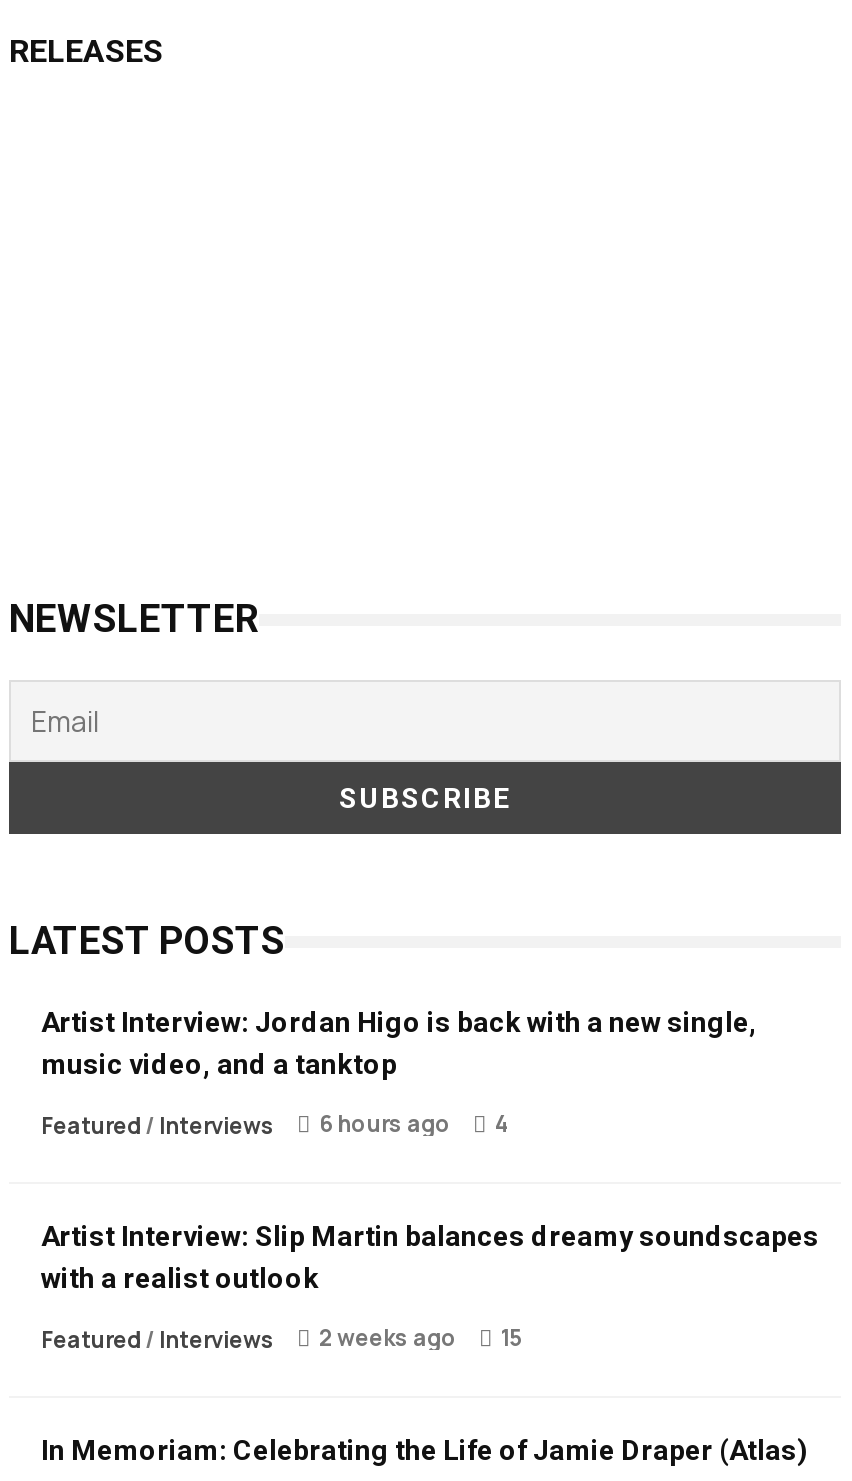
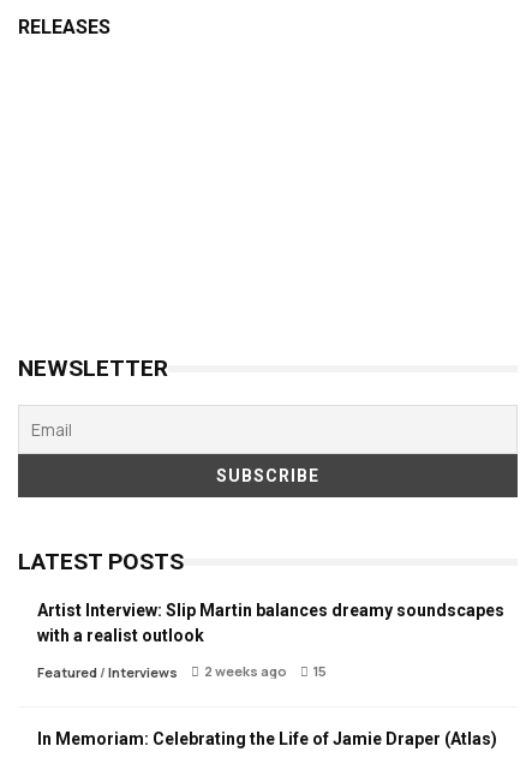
[41,1006,757,1140] Artist Interview: Jordan Higo is back with a new single, | music video, and a tanktop | Featured / Interviews | 6 hours ago | 4 -> none

